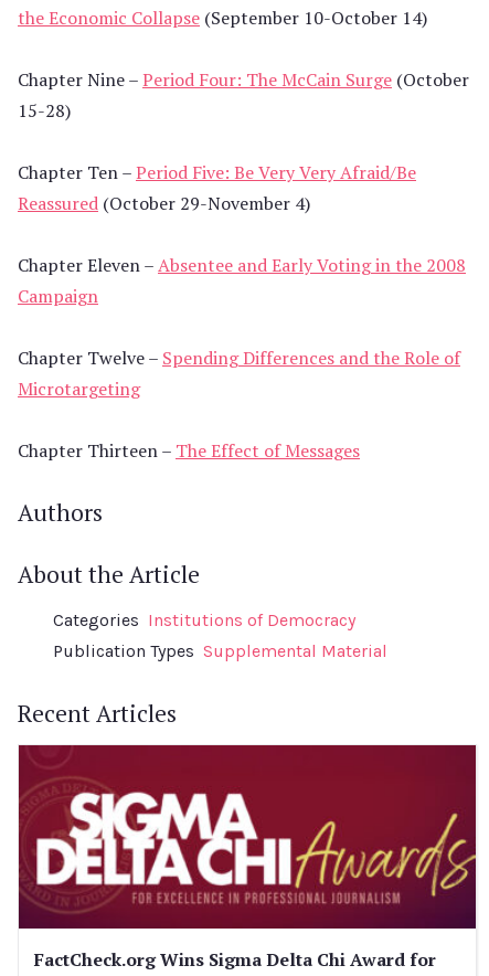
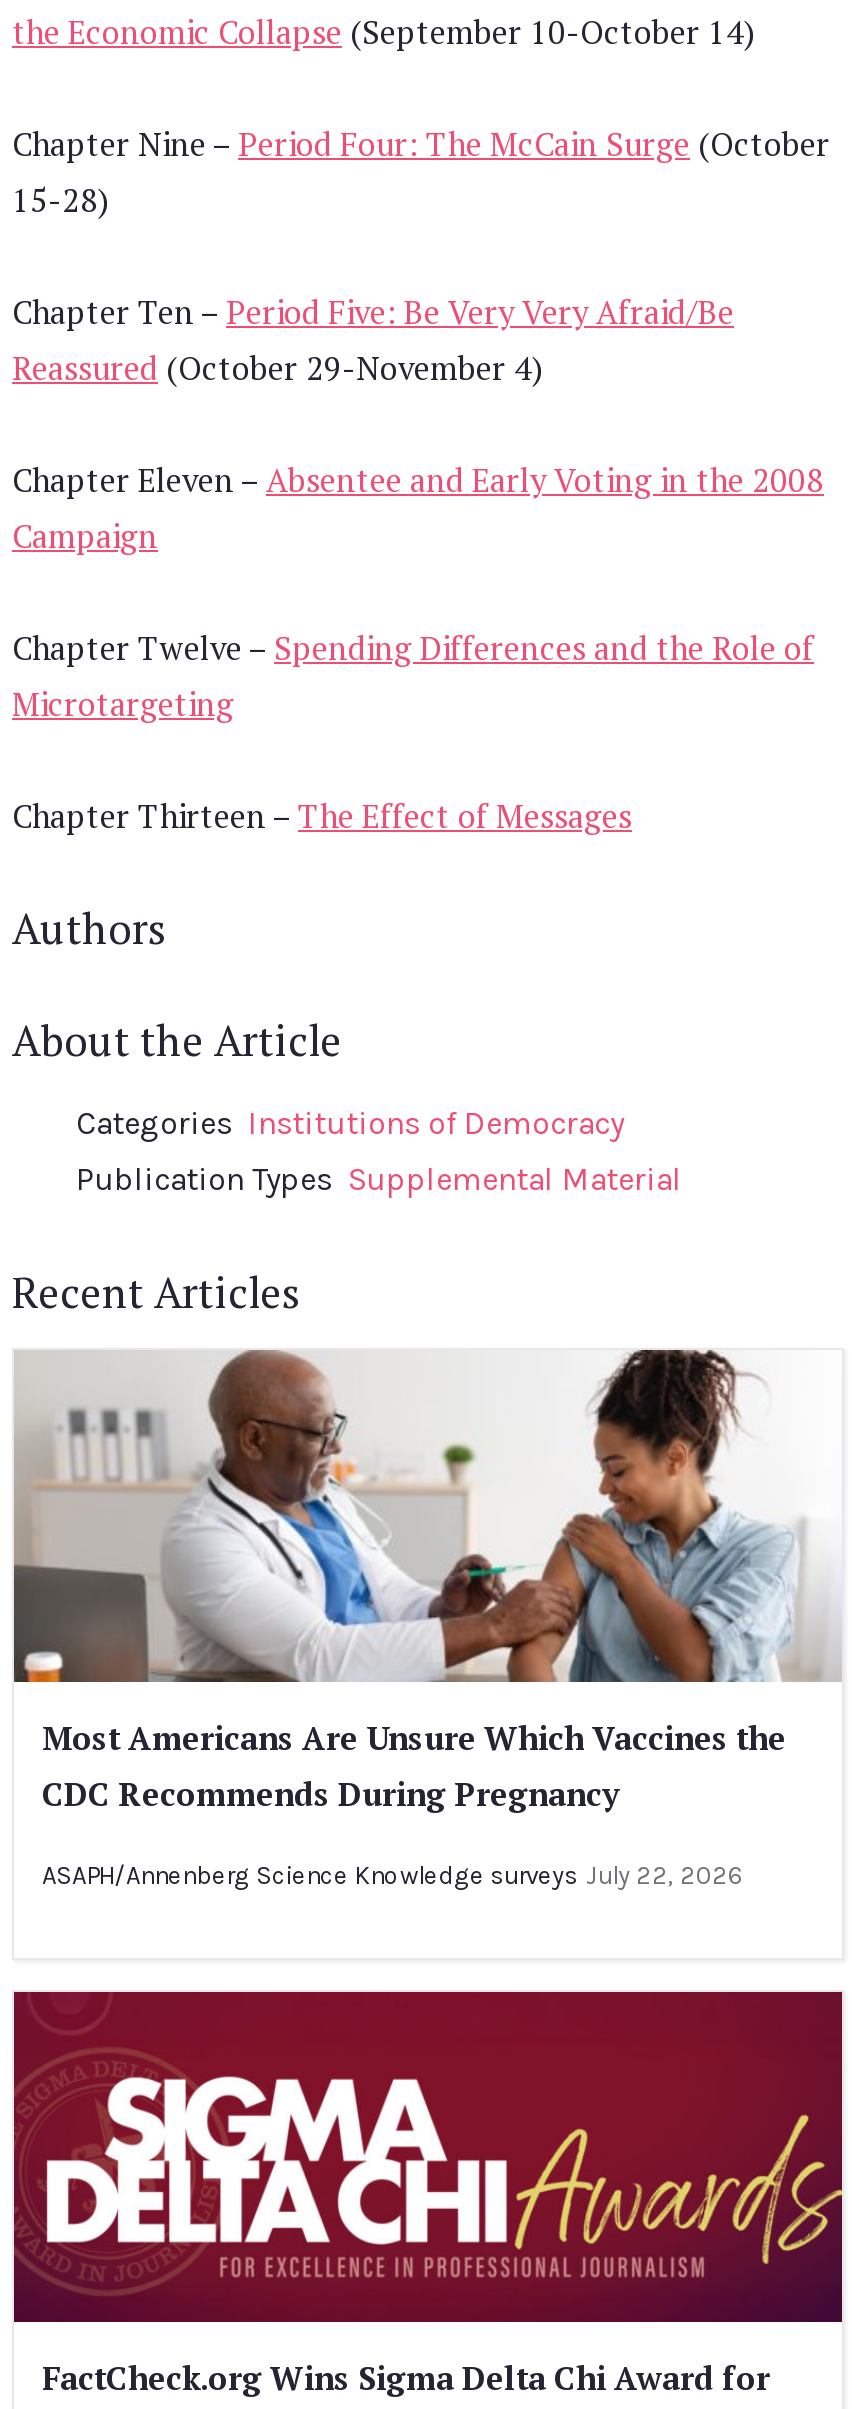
none -> [12,1348,842,1889] [image] | Most Americans Are Unsure Which Vaccines the | CDC Recommends During Pregnancy | ASAPH/Annenberg Science Knowledge surveys July 22, 2026

